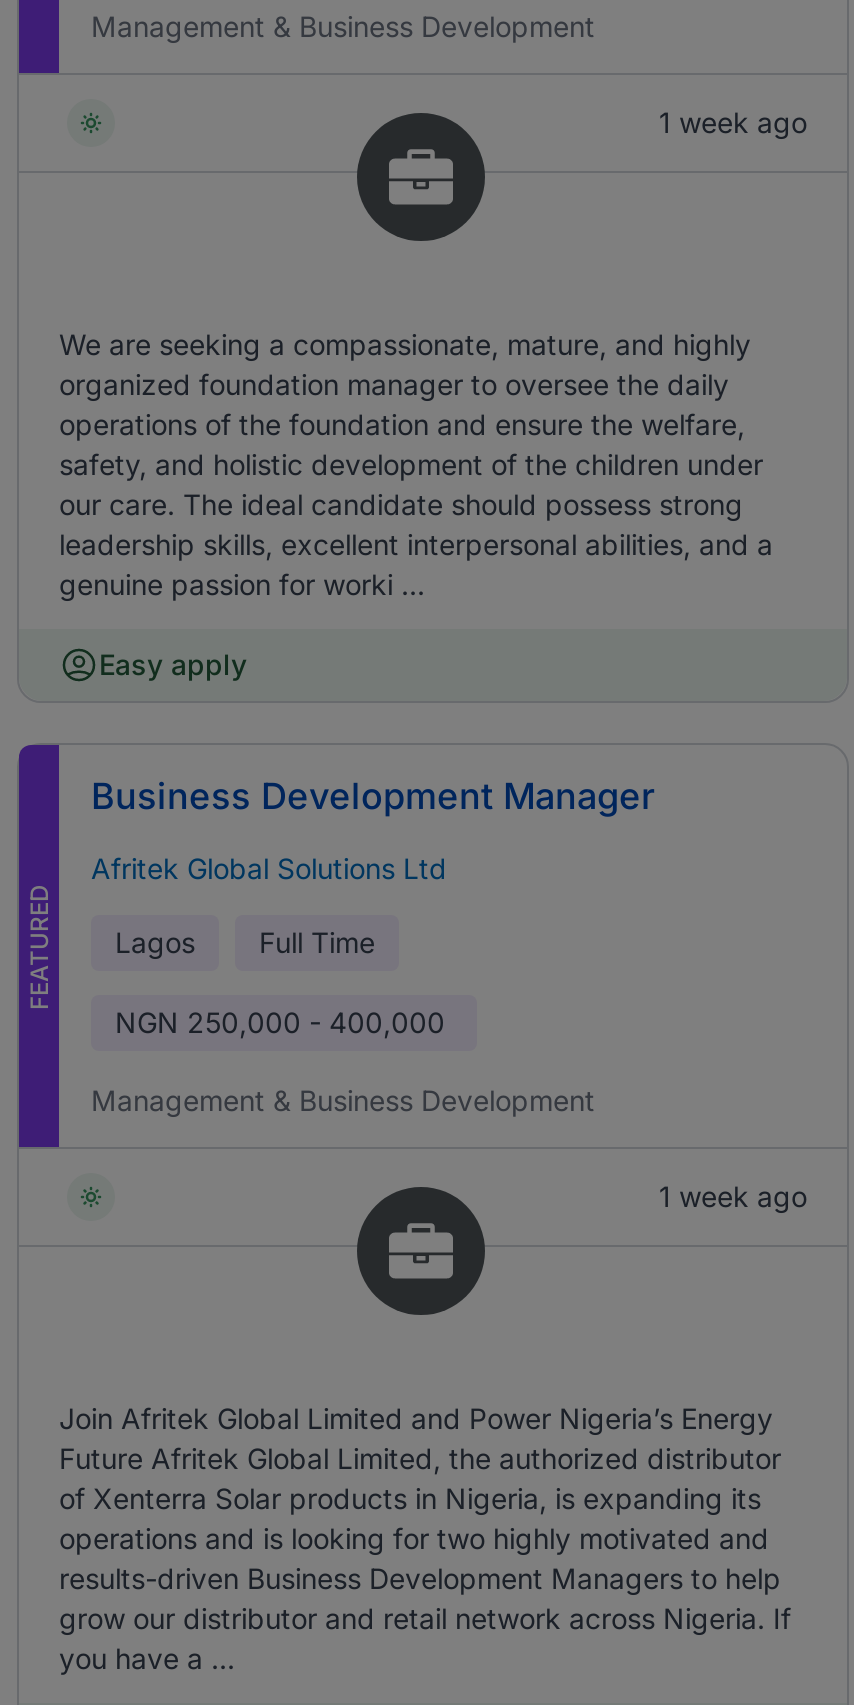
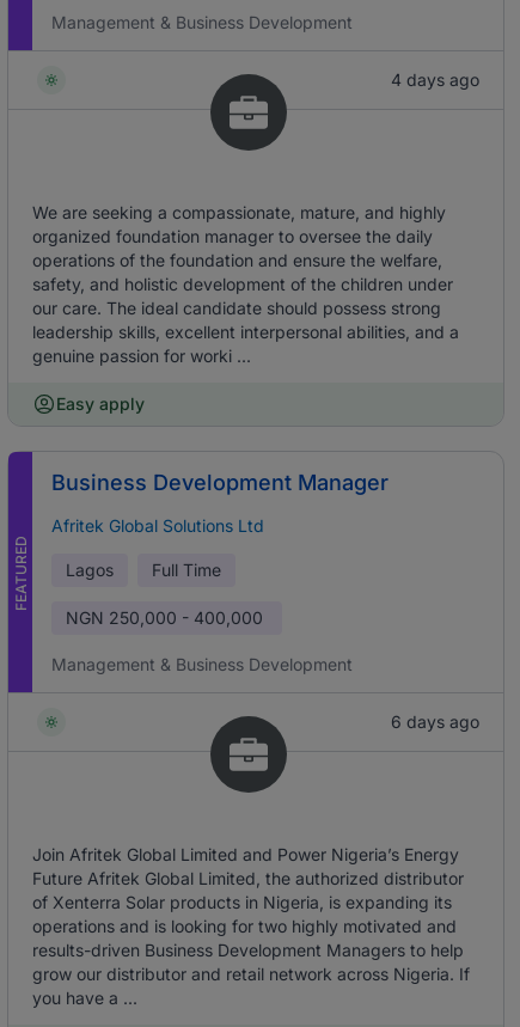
[659,105,807,139] 1 week ago -> [391,69,479,90] 4 days ago
[659,1179,807,1213] 1 week ago -> [391,711,479,732] 6 days ago

